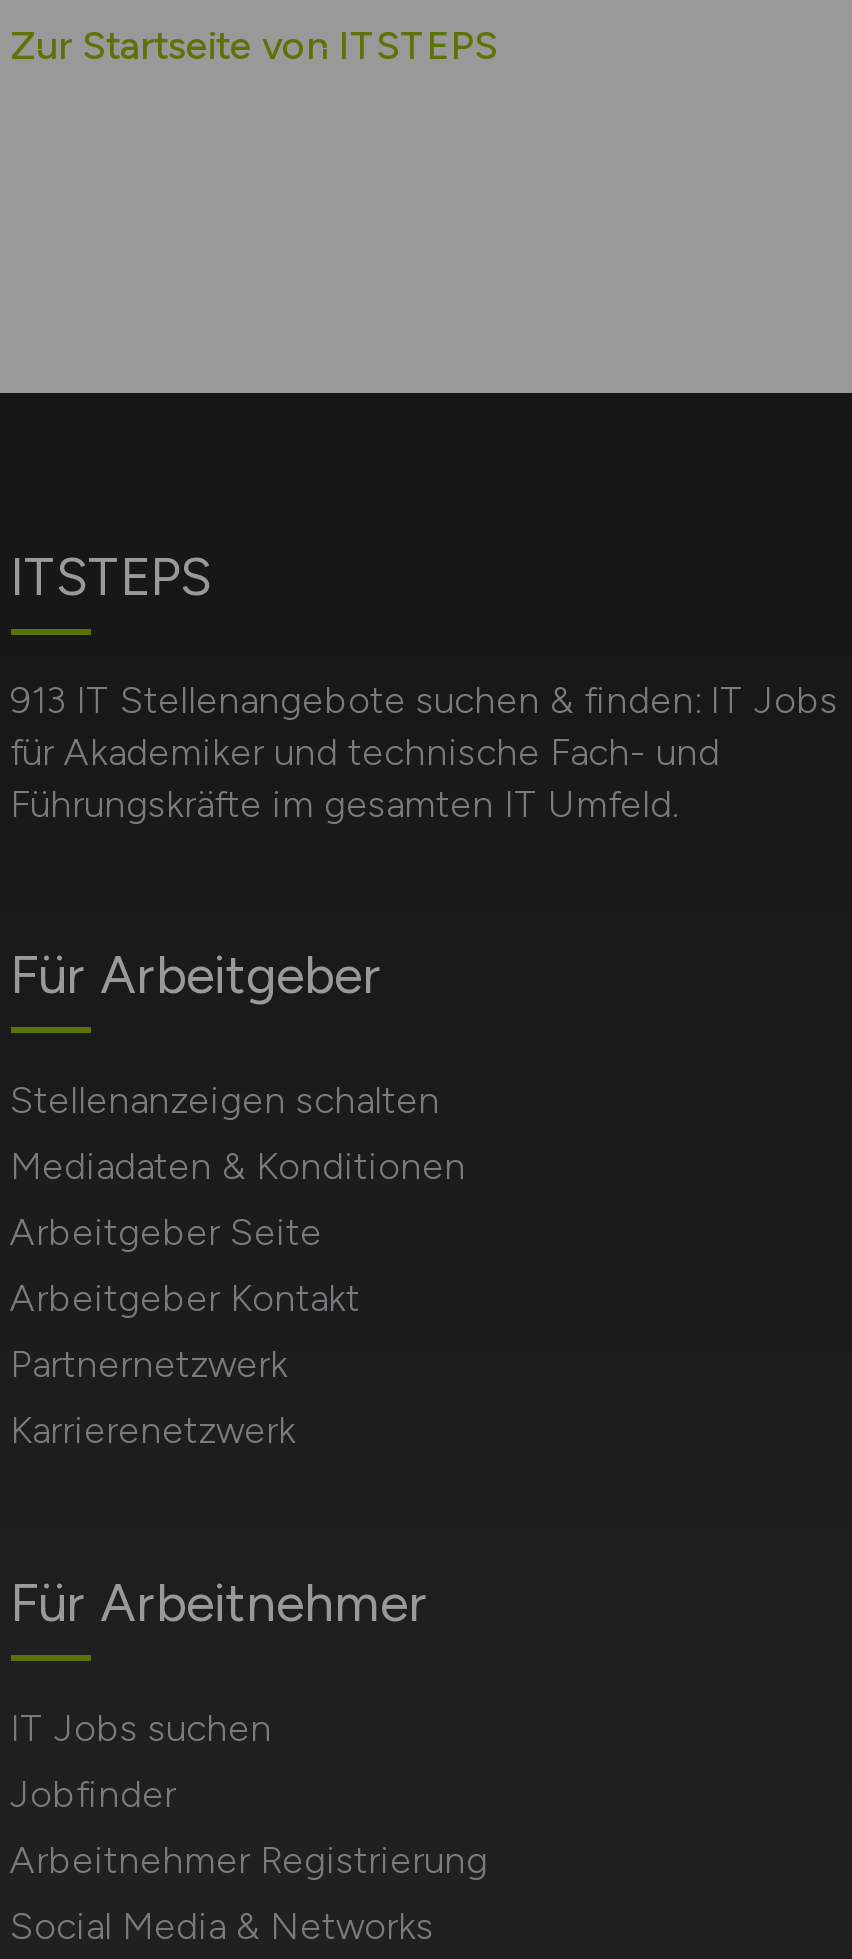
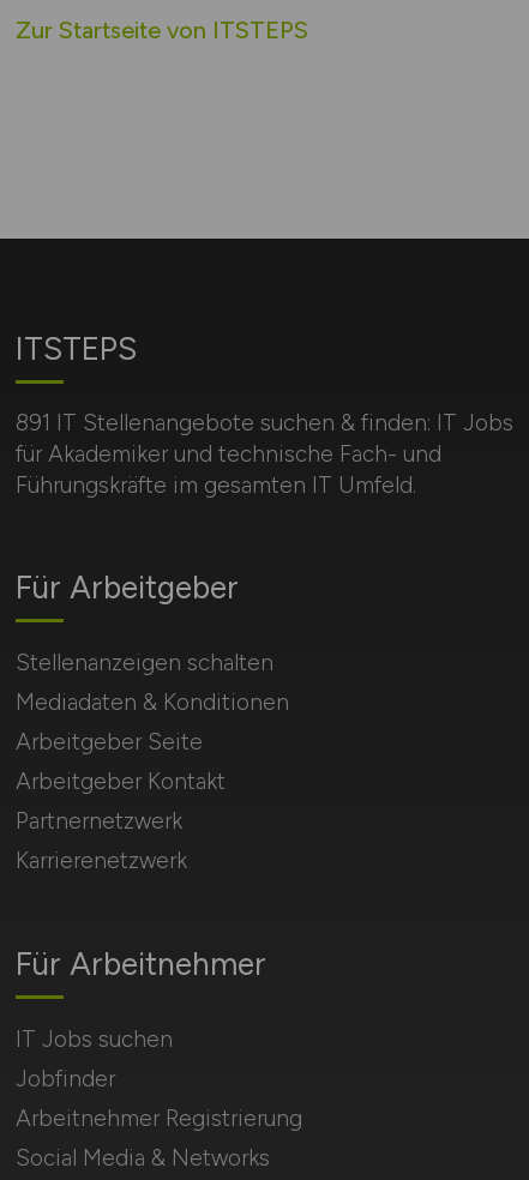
[10,677,838,723] 913 IT Stellenangebote suchen & finden: IT Jobs -> [15,409,513,437] 891 IT Stellenangebote suchen & finden: IT Jobs

